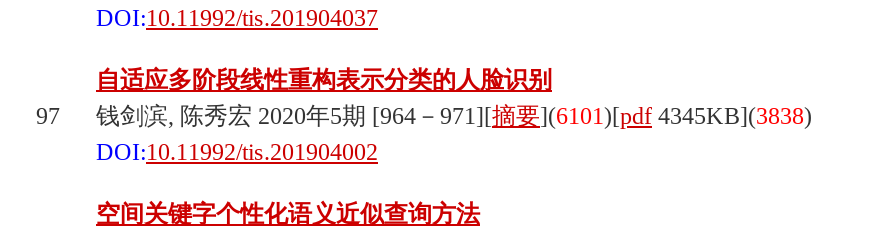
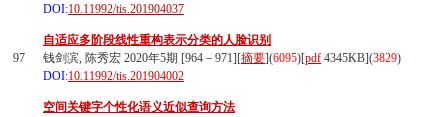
[96,102,812,130] 钱剑滨, 陈秀宏 2020年5期 [964－971][摘要](6101)[pdf 4345KB](3838) -> [43,51,401,65] 钱剑滨, 陈秀宏 2020年5期 [964－971][摘要](6095)[pdf 4345KB](3829)

